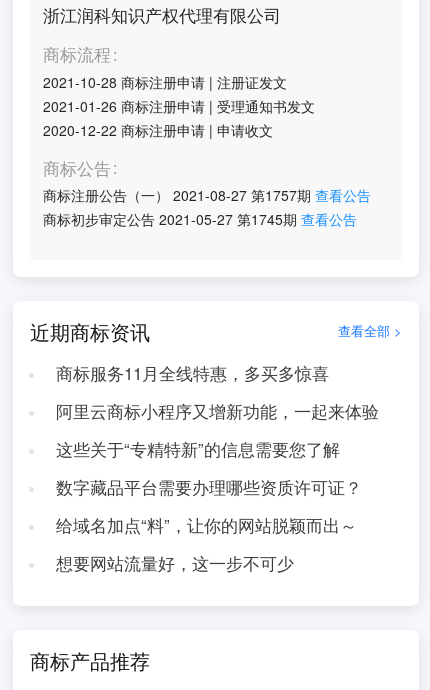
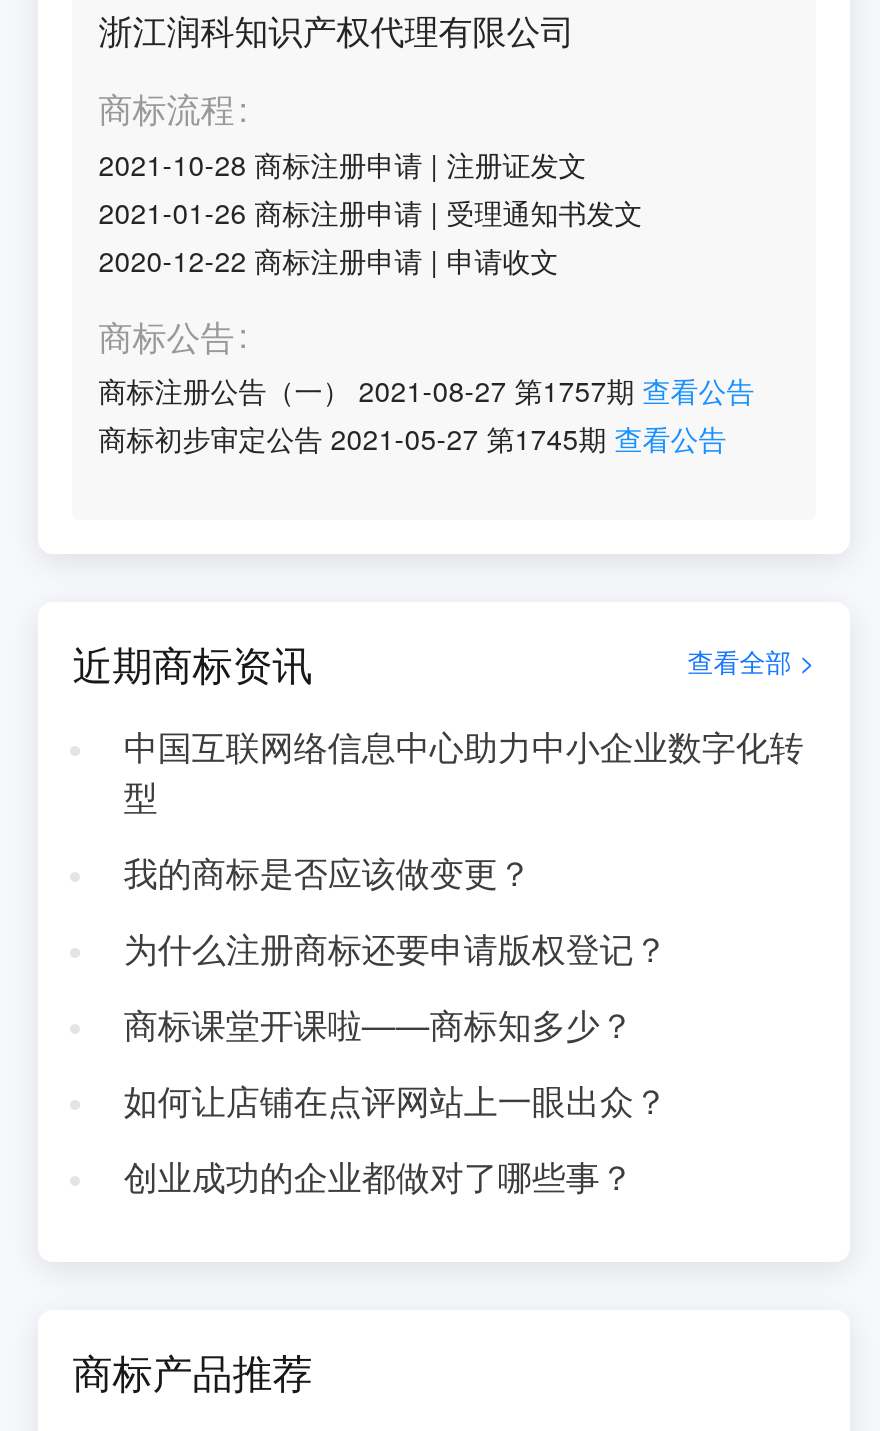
[56,361,329,385] 商标服务11月全线特惠，多买多惊喜 -> [124,722,804,820] 中国互联网络信息中心助力中小企业数字化转 | 型
[56,399,379,423] 阿里云商标小程序又增新功能，一起来体验 -> [124,848,532,896] 我的商标是否应该做变更？
[56,437,340,461] 这些关于“专精特新”的信息需要您了解 -> [124,924,668,972] 为什么注册商标还要申请版权登记？
[56,475,362,499] 数字藏品平台需要办理哪些资质许可证？ -> [124,1000,634,1048] 商标课堂开课啦——商标知多少？
[56,513,357,537] 给域名加点“料”，让你的网站脱颖而出～ -> [124,1076,668,1124] 如何让店铺在点评网站上一眼出众？
[56,551,294,575] 想要网站流量好，这一步不可少 -> [124,1152,634,1200] 创业成功的企业都做对了哪些事？

